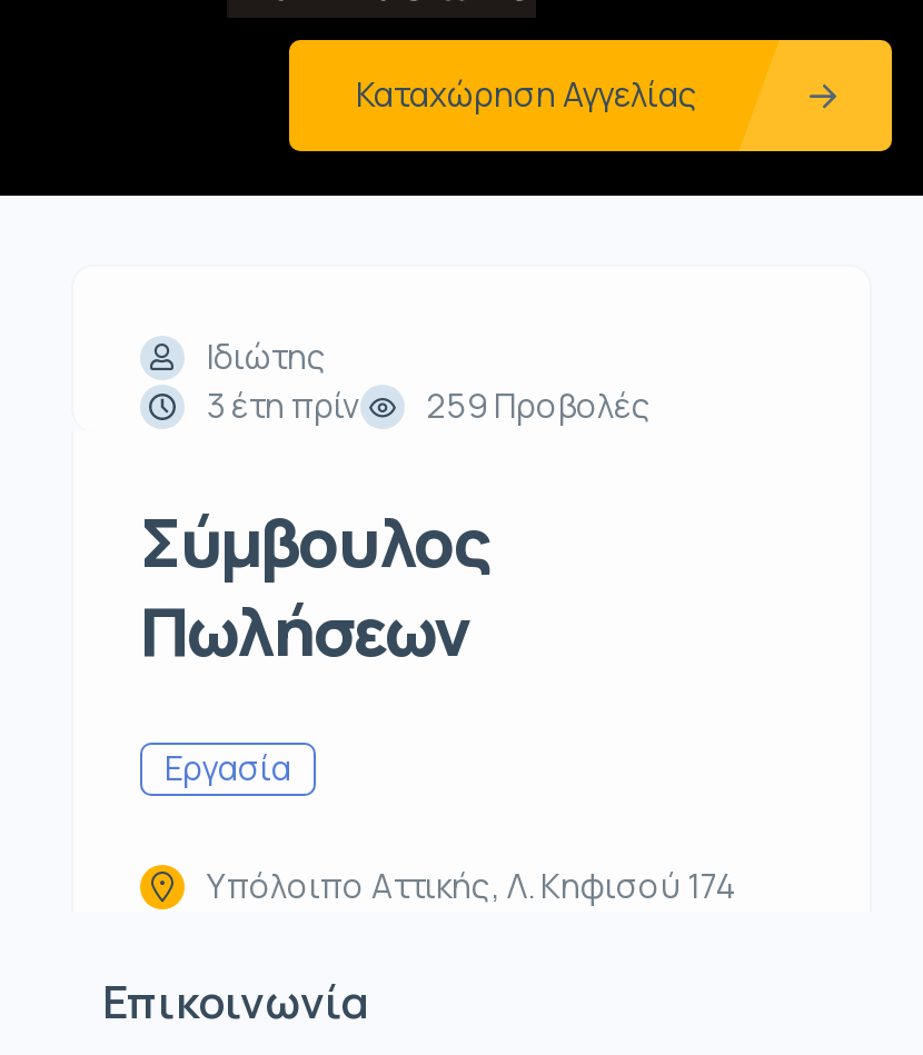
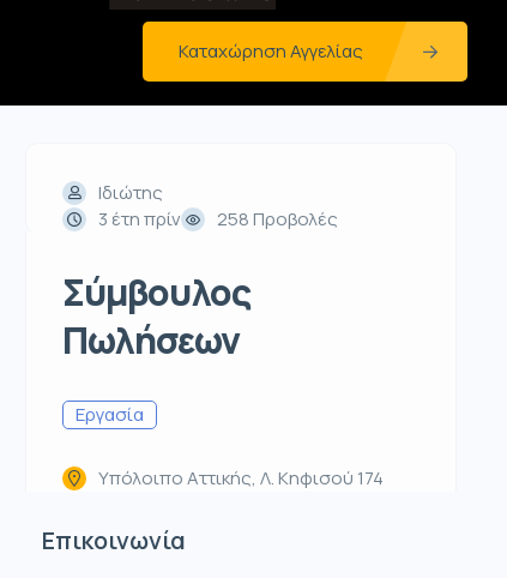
[207,382,652,429] 3 έτη πρίν 259 Προβολές -> [98,206,338,231] 3 έτη πρίν 258 Προβολές

